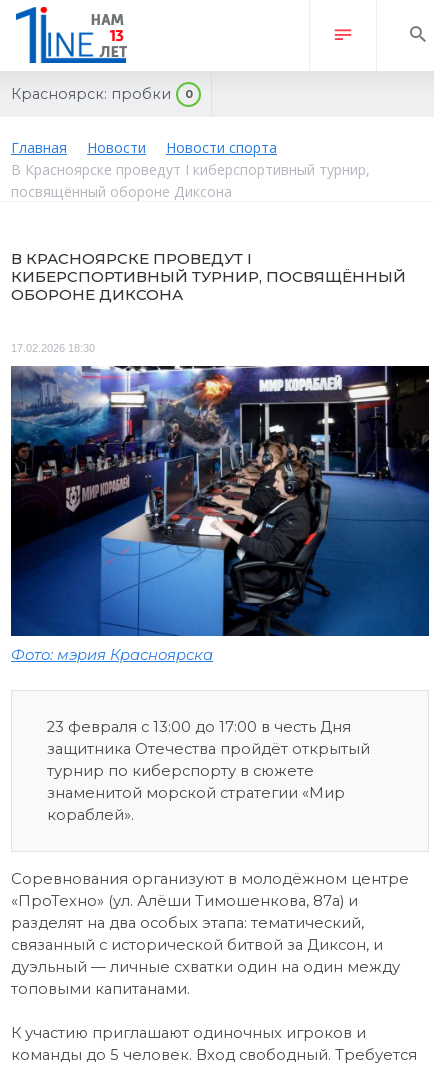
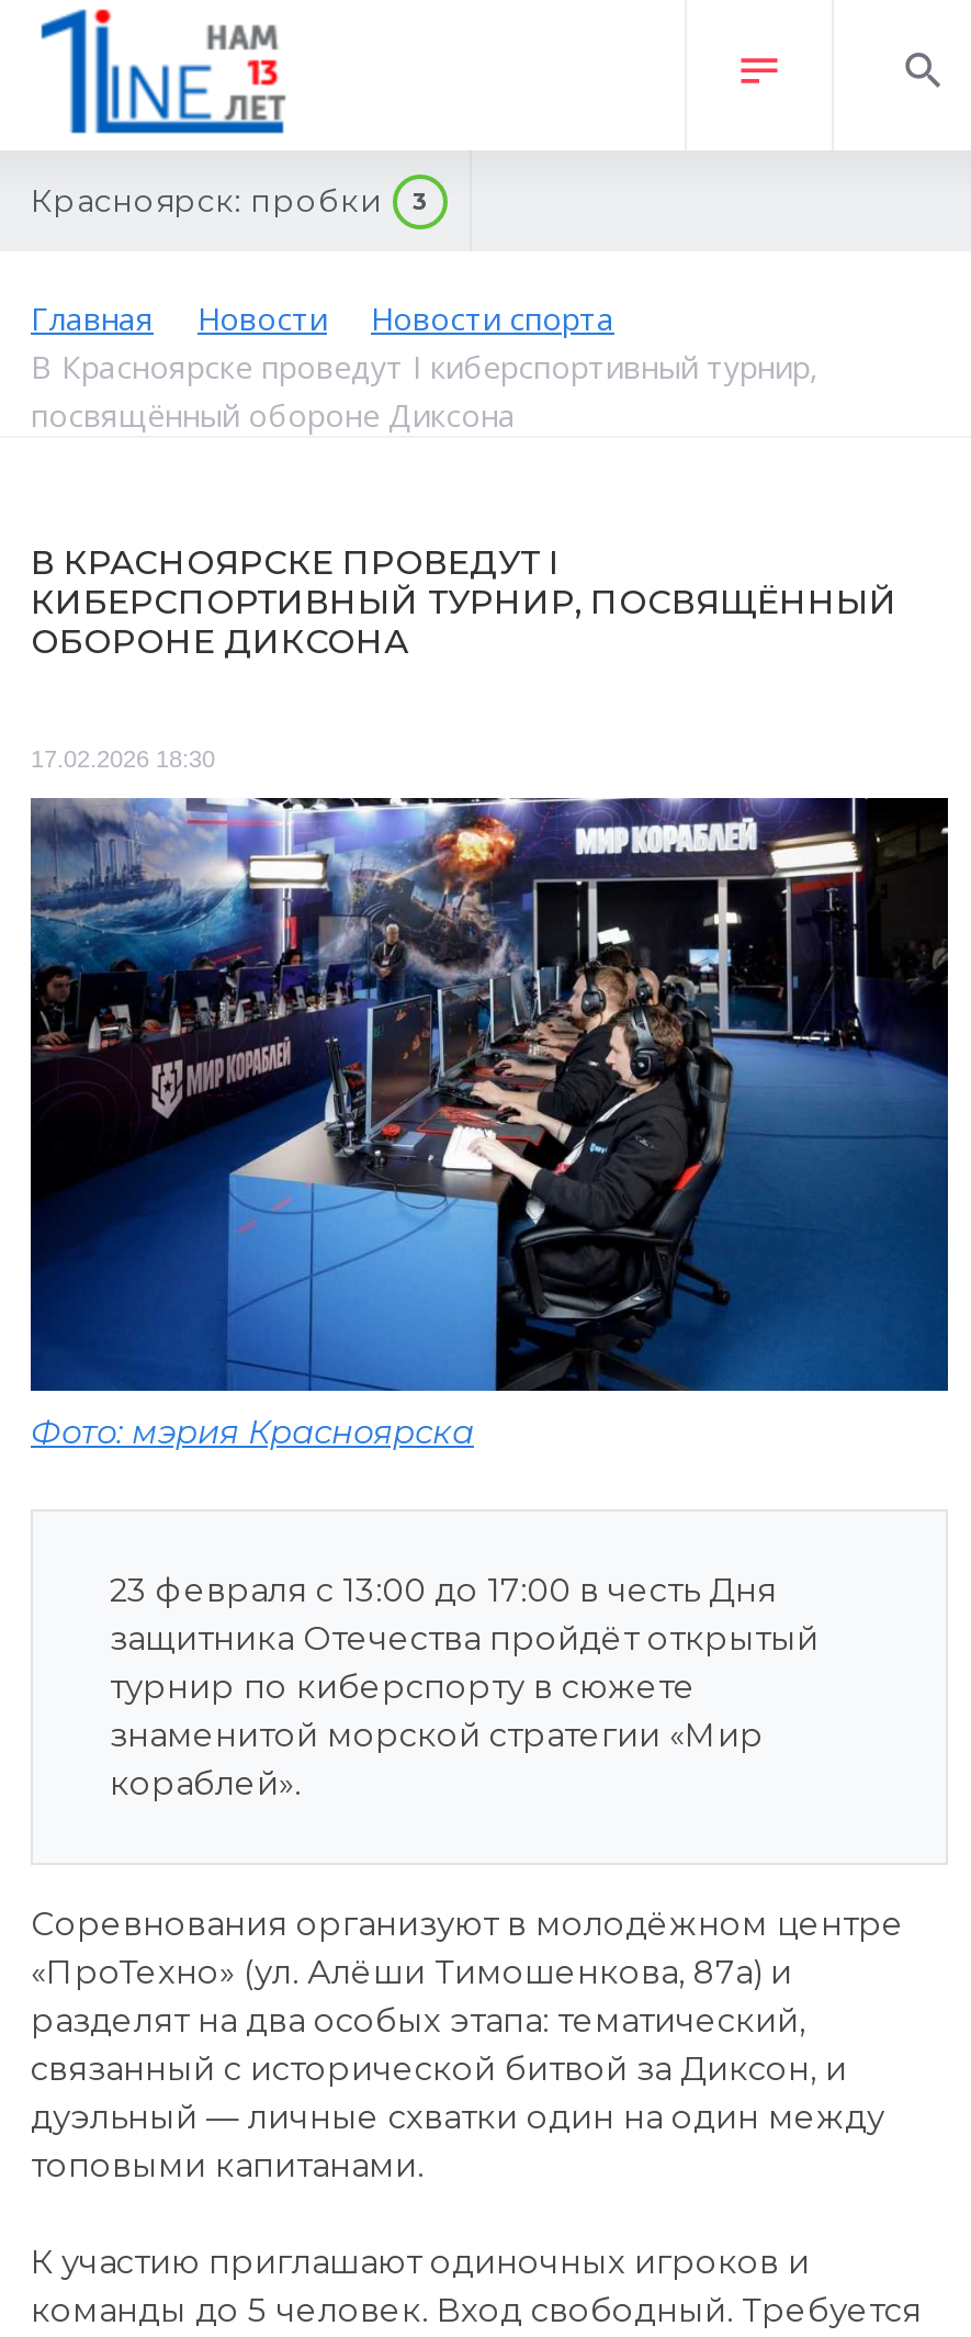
[11,84,192,102] Красноярск: пробки 0 -> [31,180,428,220] Красноярск: пробки 3

